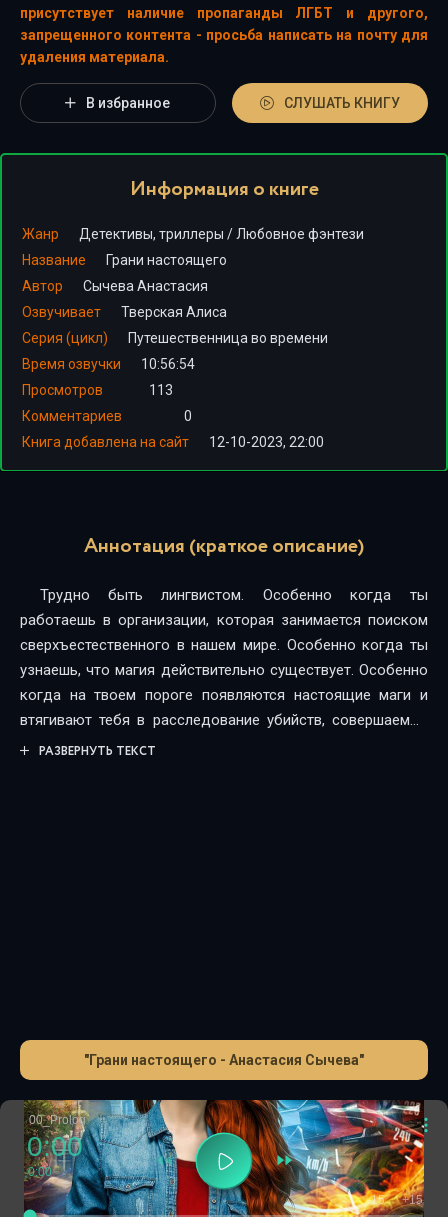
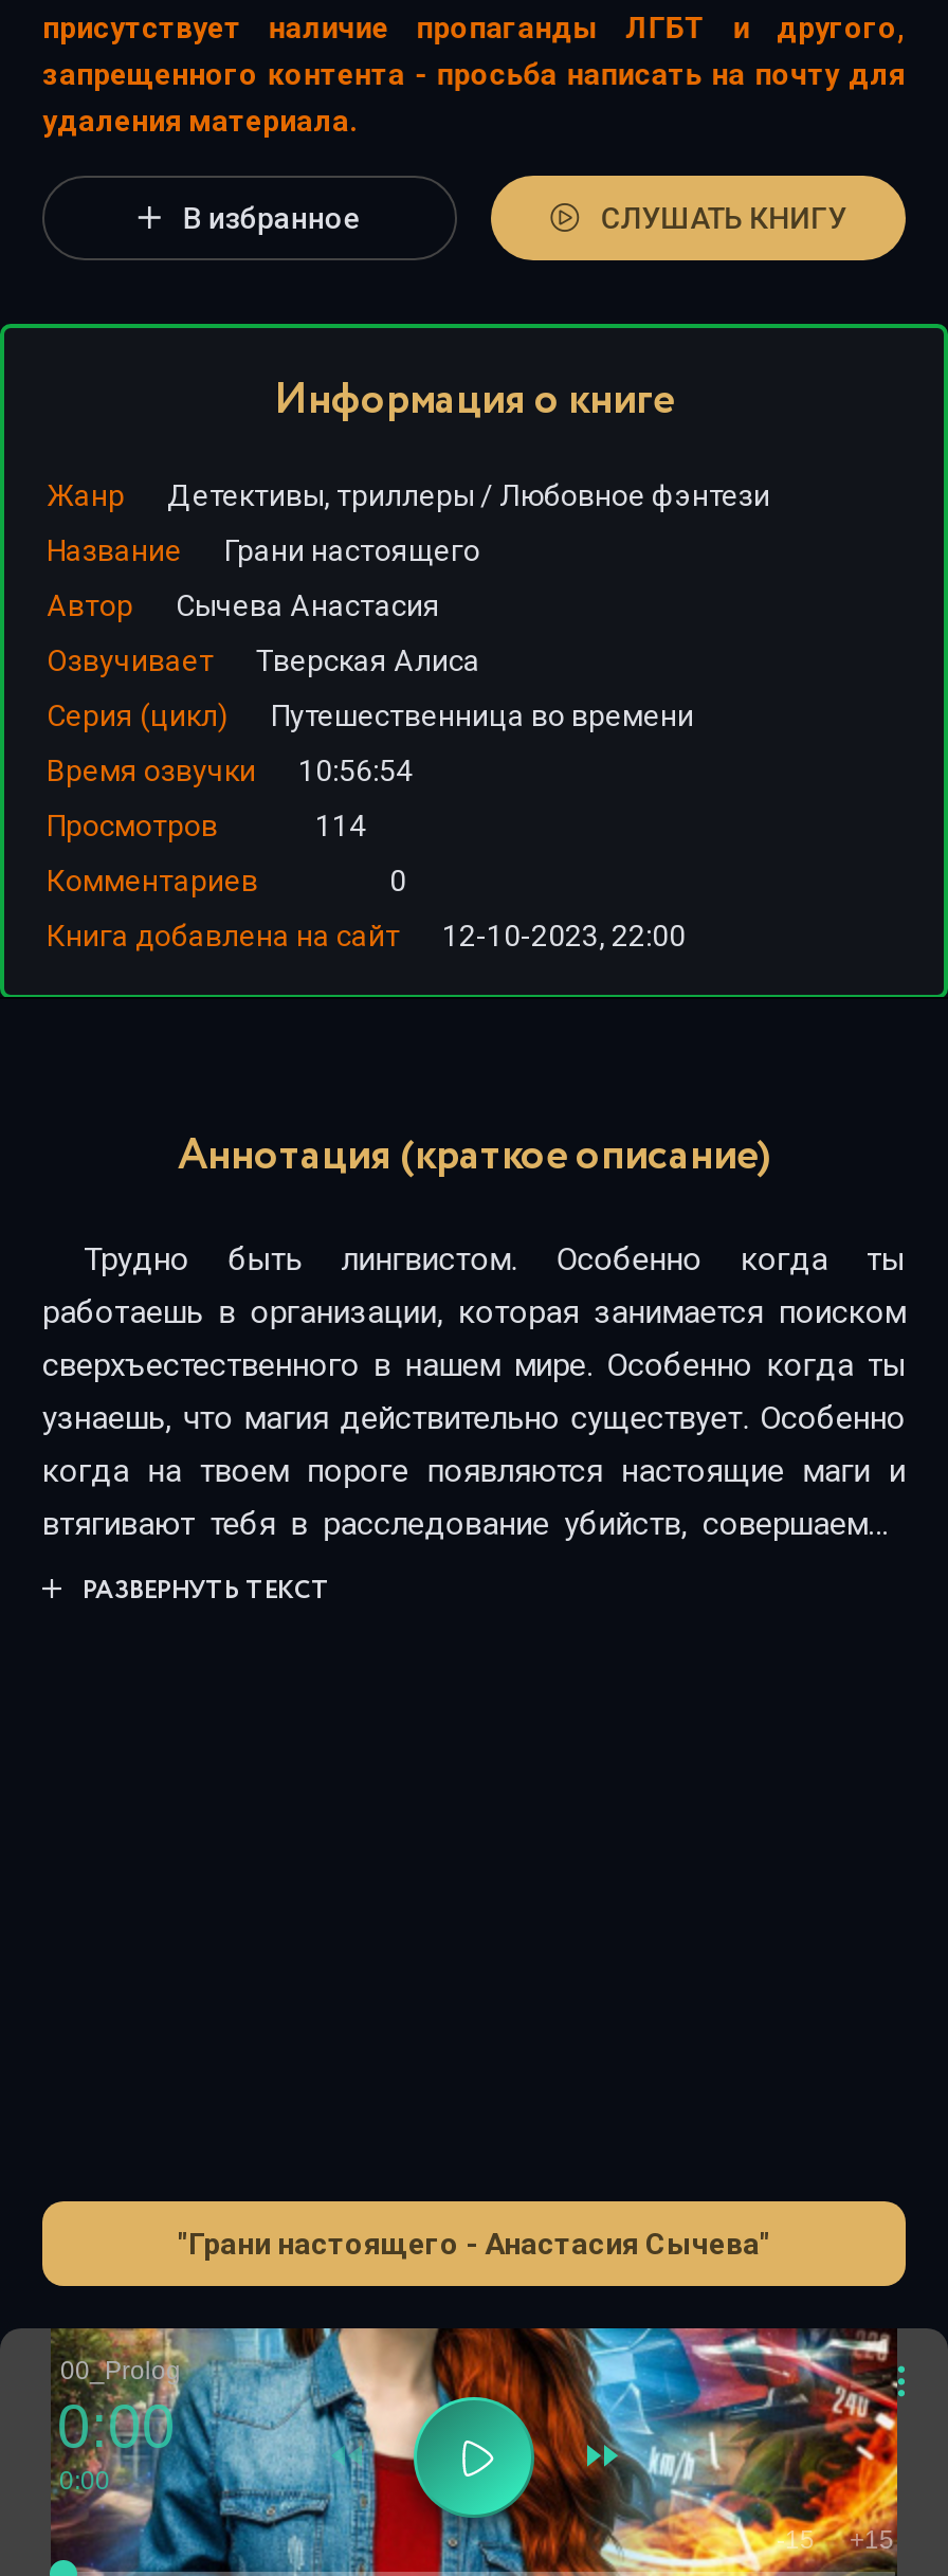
[149,382,173,398] 113 -> [315,809,366,842] 114

